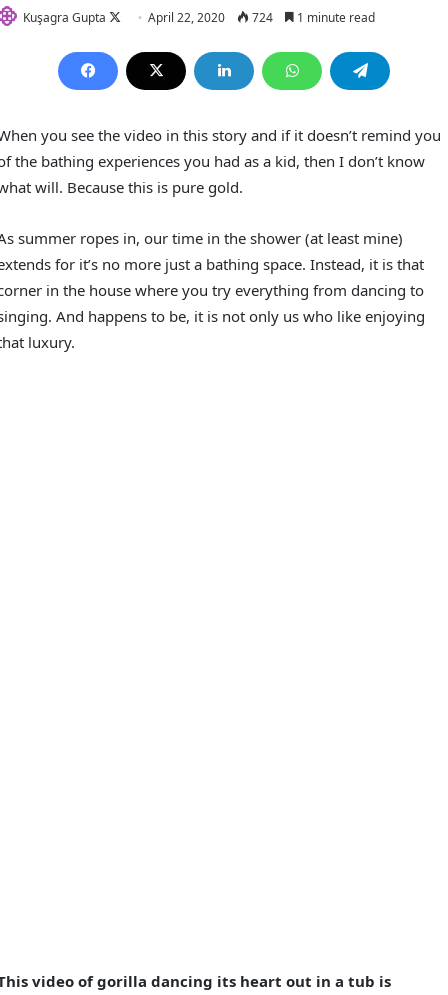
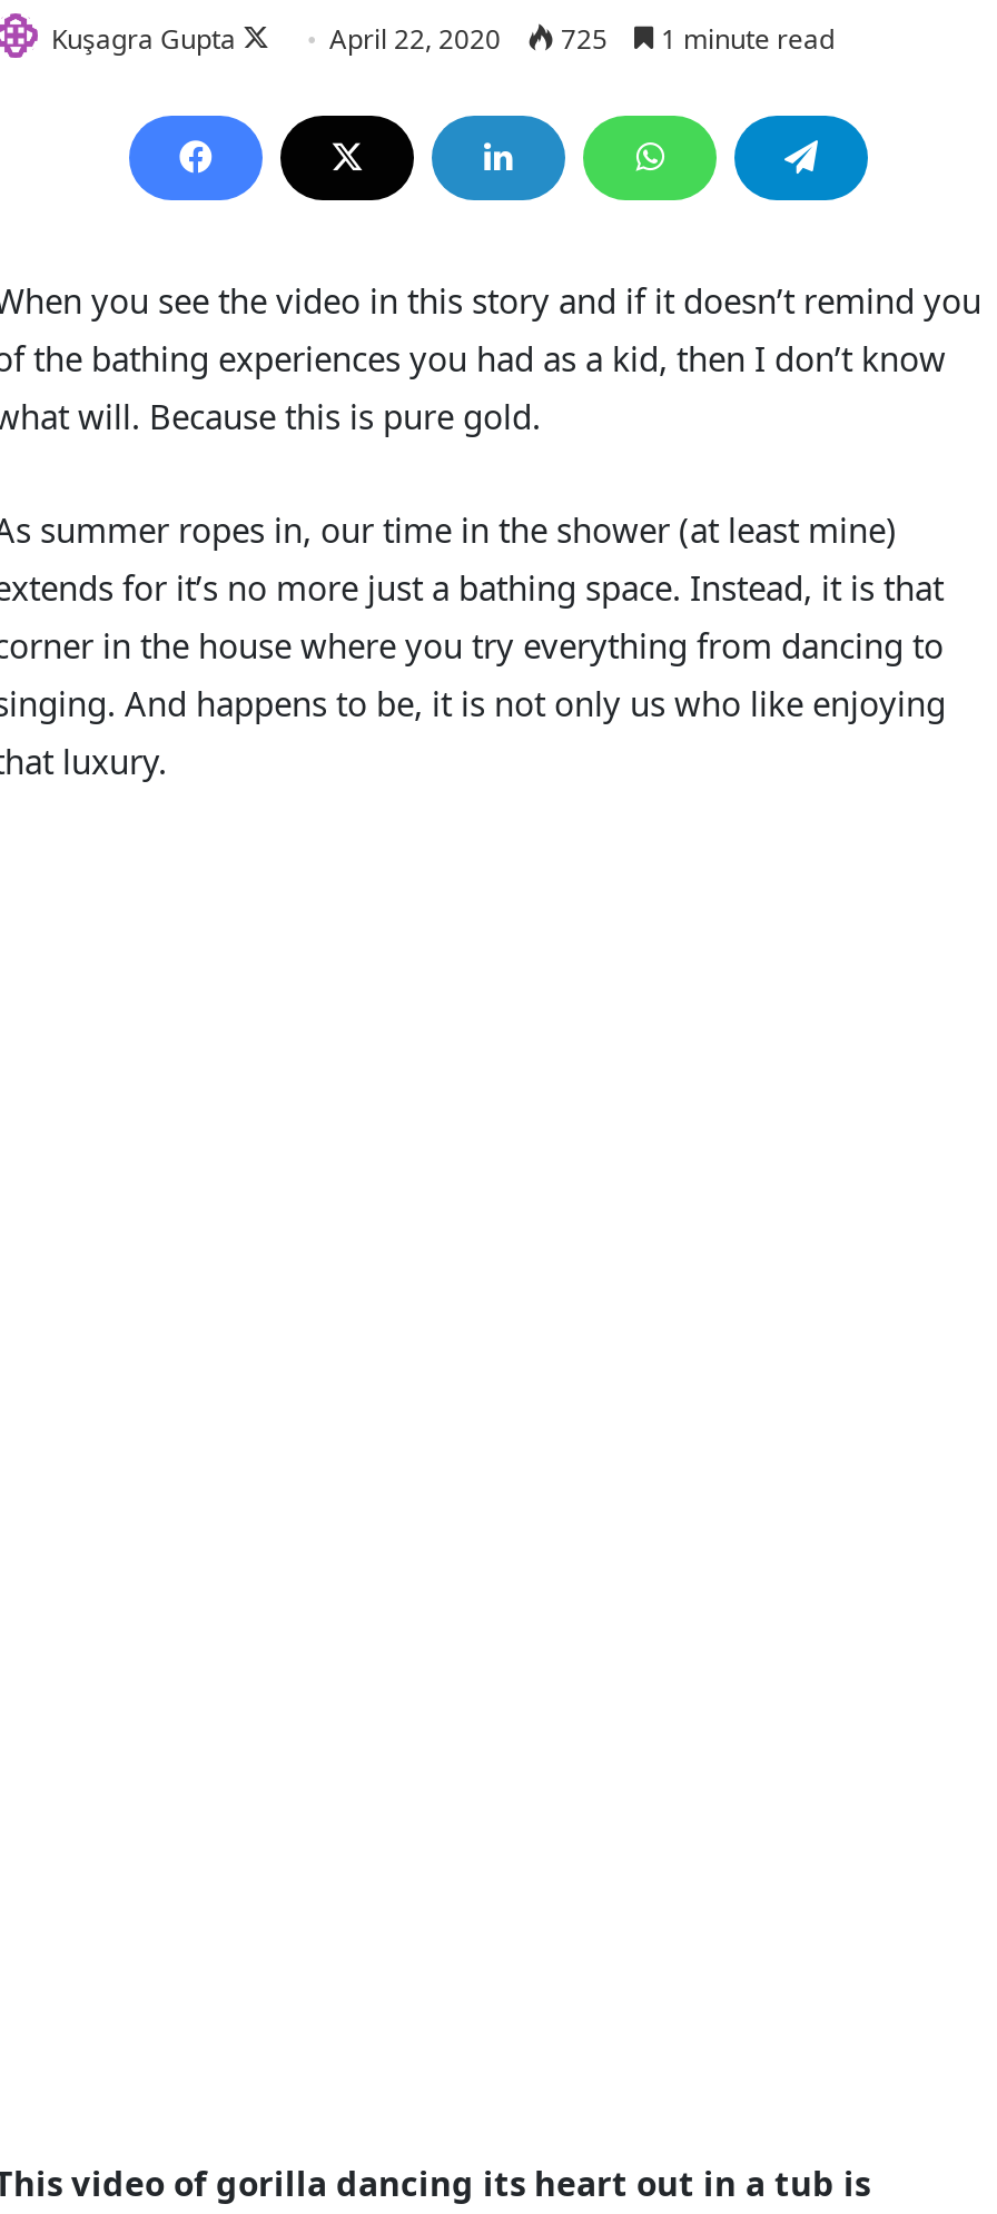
[249,9,273,26] 724 -> [554,20,608,58] 725

